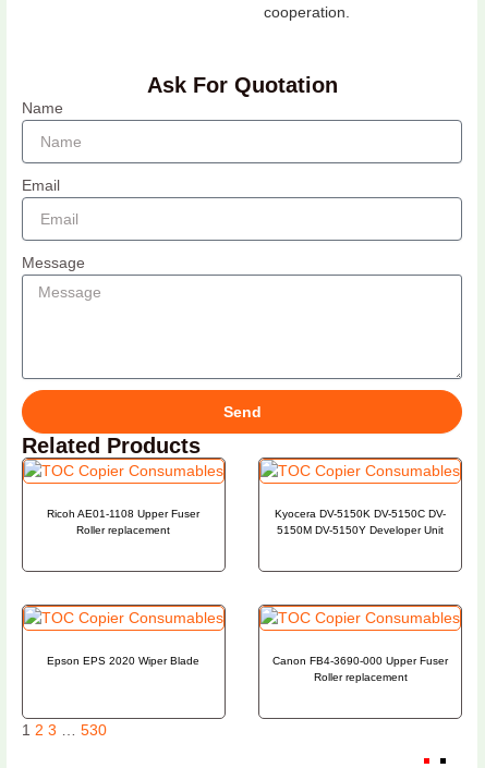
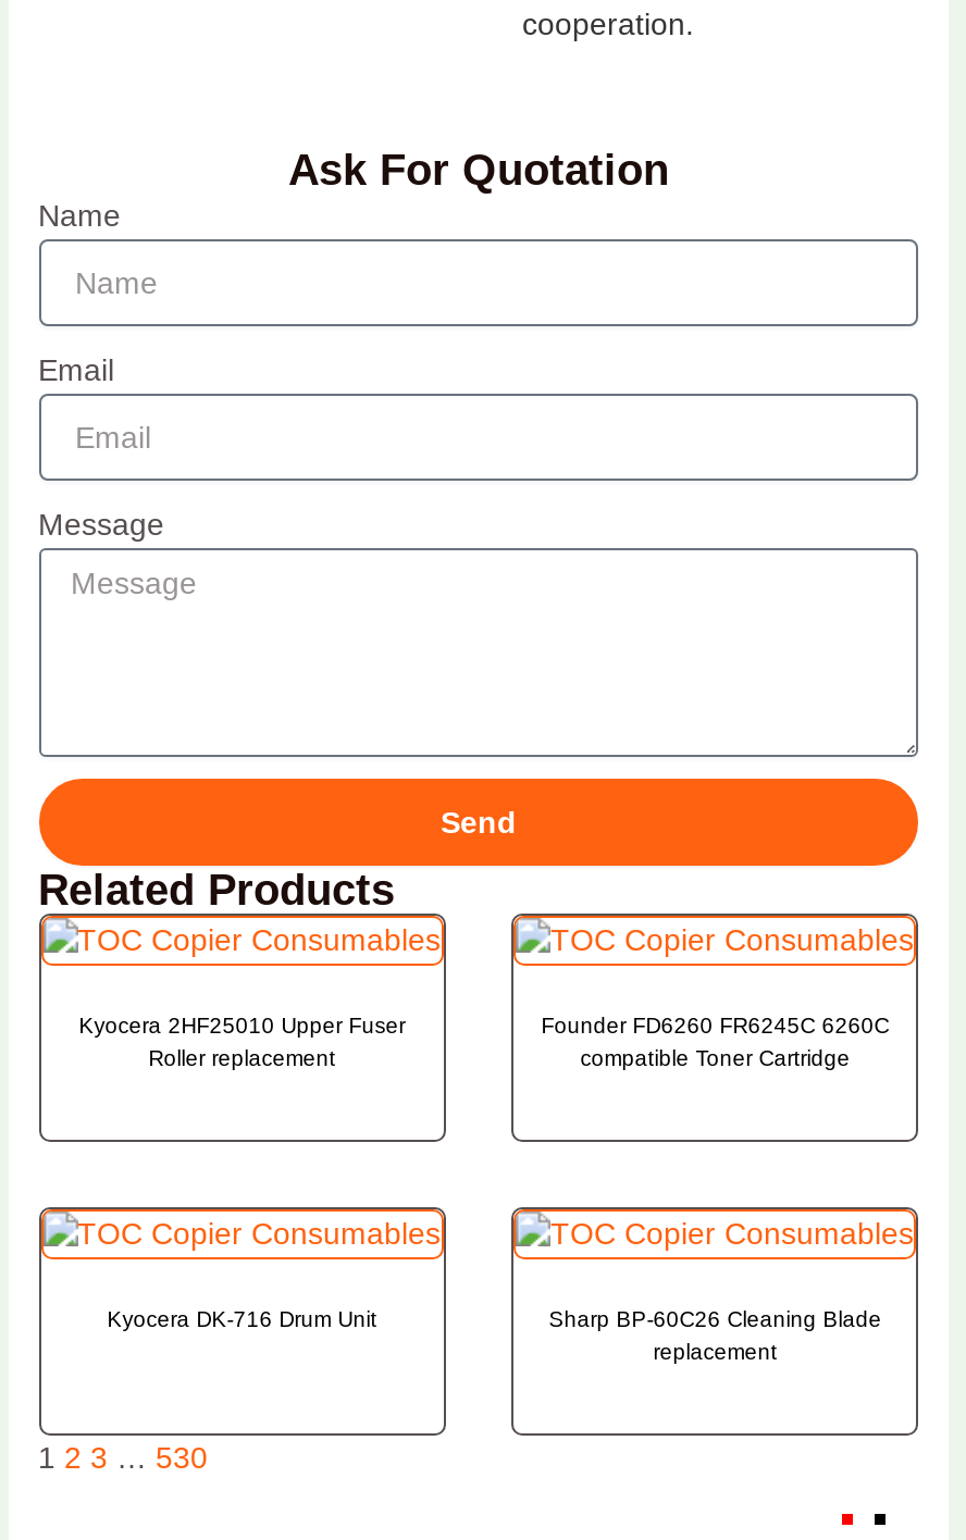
[47,507,200,519] Ricoh AE01-1108 Upper Fuser -> [79,1013,405,1036] Kyocera 2HF25010 Upper Fuser
[275,507,446,535] Kyocera DV-5150K DV-5150C DV- | 5150M DV-5150Y Developer Unit -> [541,1013,889,1069] Founder FD6260 FR6245C 6260C | compatible Toner Cartridge
[47,654,448,682] Epson EPS 2020 Wiper Blade | Canon FB4-3690-000 Upper Fuser | Roller replacement -> [107,1306,882,1363] Kyocera DK-716 Drum Unit | Sharp BP-60C26 Cleaning Blade | replacement

